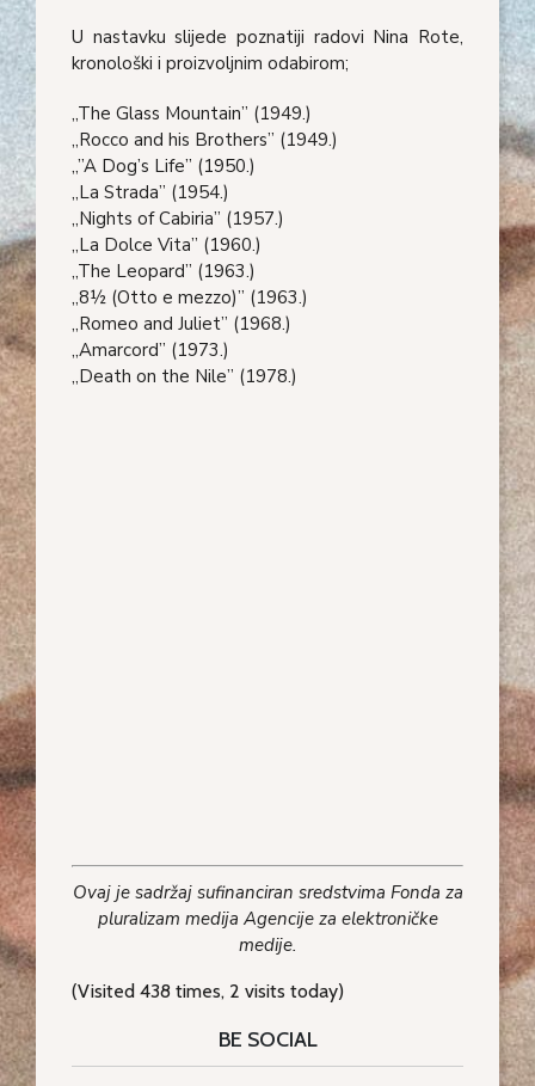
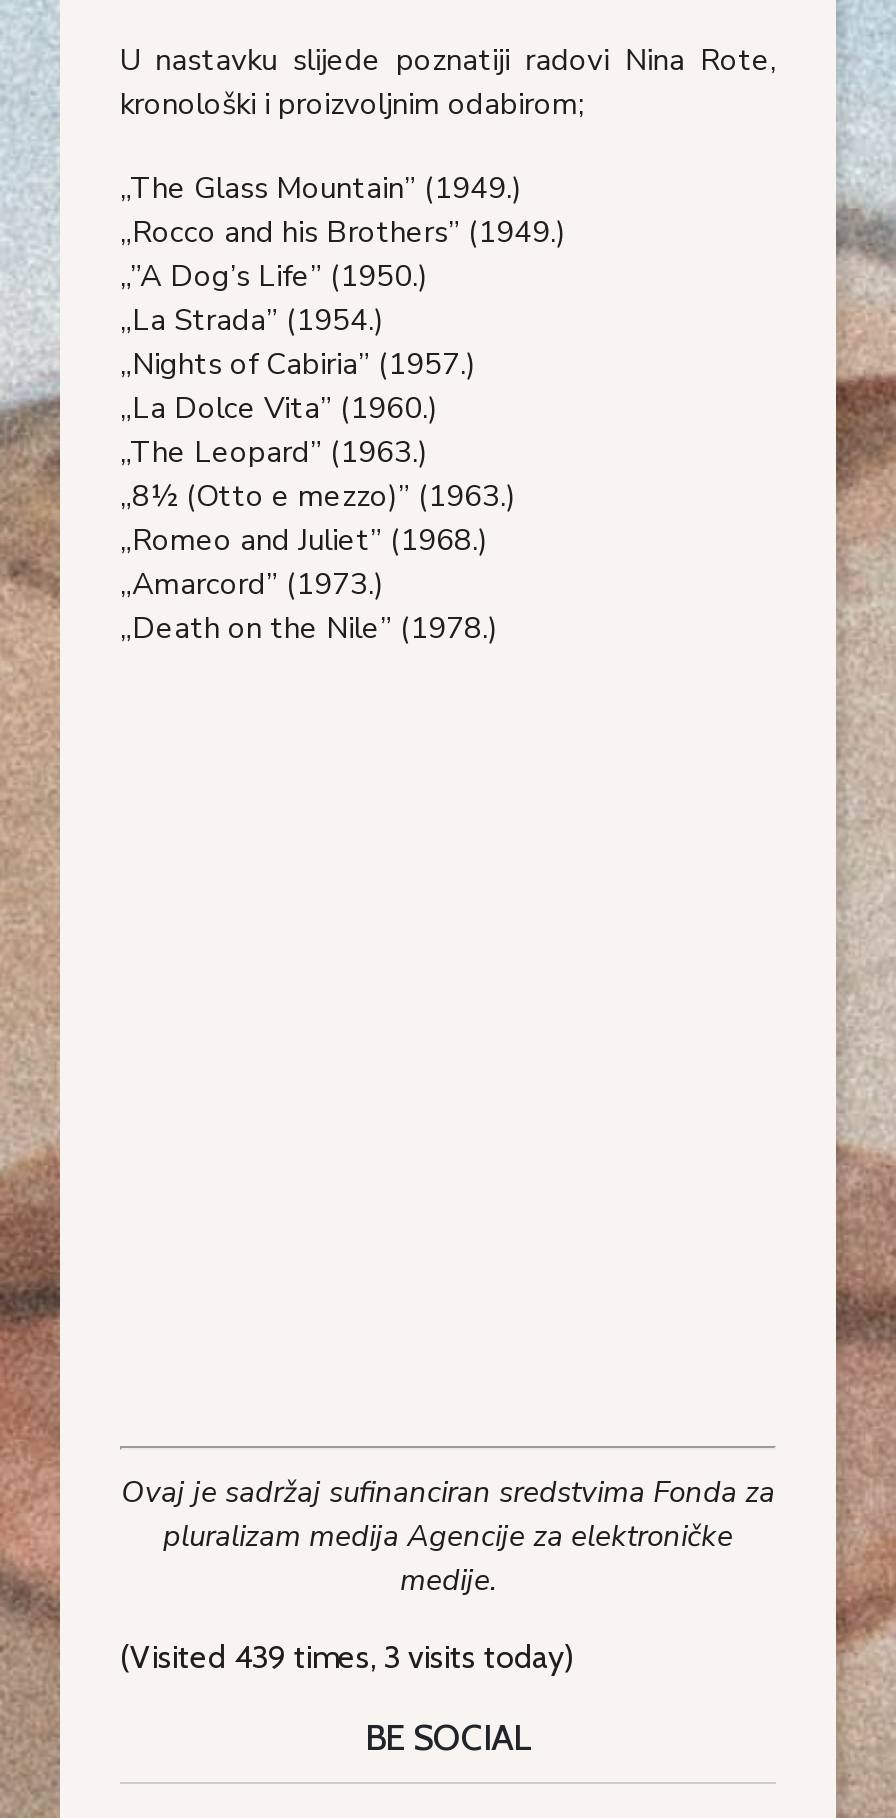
[72,979,344,1002] (Visited 438 times, 2 visits today) -> [120,1639,574,1677] (Visited 439 times, 3 visits today)

